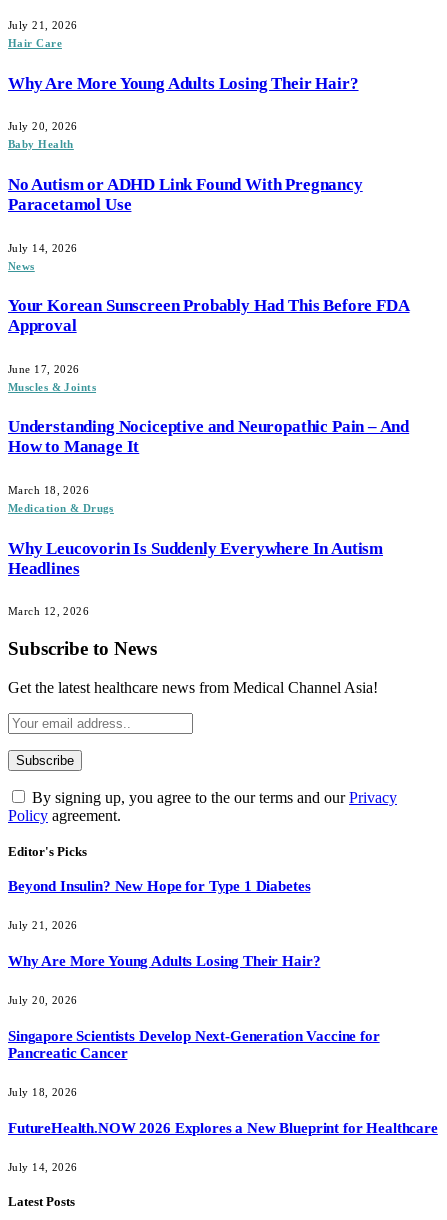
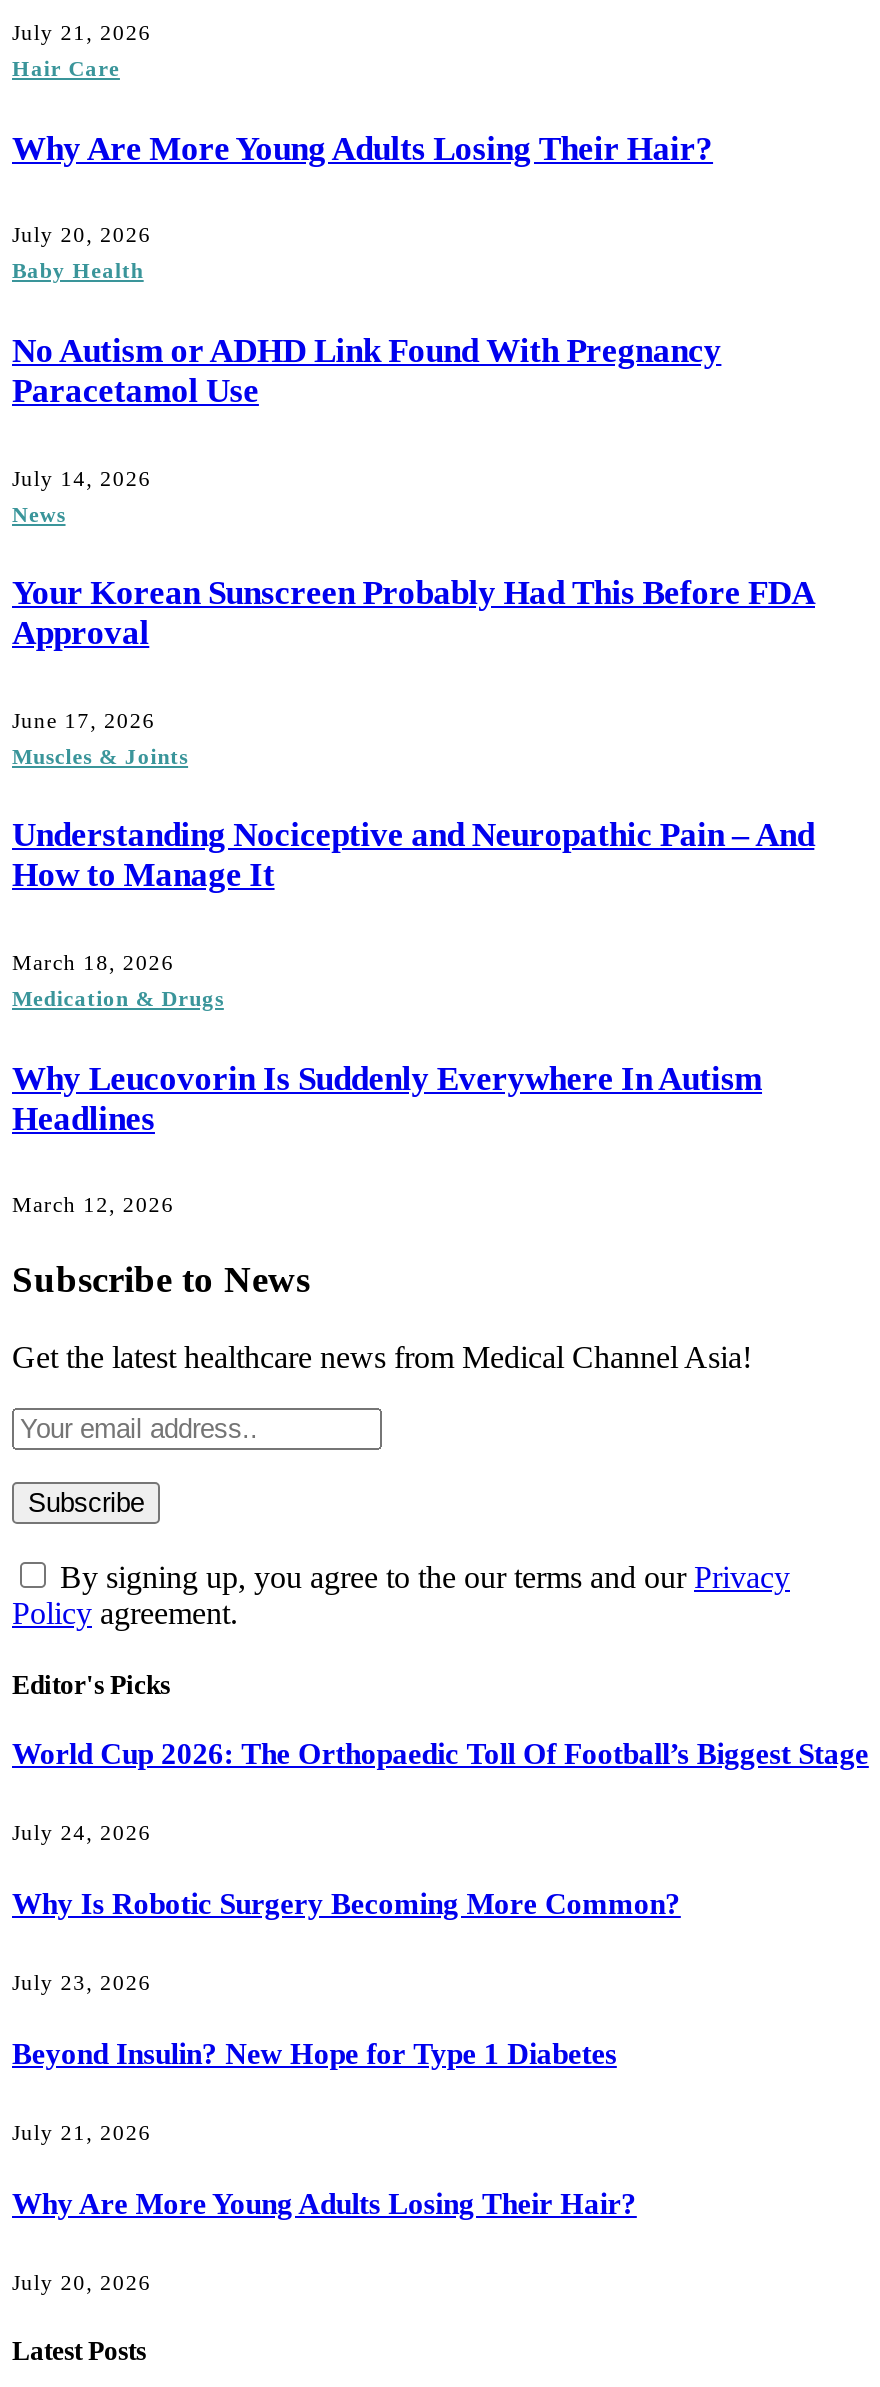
none -> [12,1738,869,1994] World Cup 2026: The Orthopaedic Toll Of Football’s Biggest Stage | July 24, 2026 | Why Is Robotic Surgery Becoming More Common? | July 23, 2026
moved [8,878,320,1006] -> [12,2038,637,2293]: Beyond Insulin? New Hope for Type 1 Diabetes | July 21, 2026 | Why Are More Young Adults Losing Their Hair? | July 20, 2026
[8,1028,438,1173] Singapore Scientists Develop Next-Generation Vaccine for | Pancreatic Cancer | July 18, 2026 | FutureHealth.NOW 2026 Explores a New Blueprint for Healthcare | July 14, 2026 -> none

